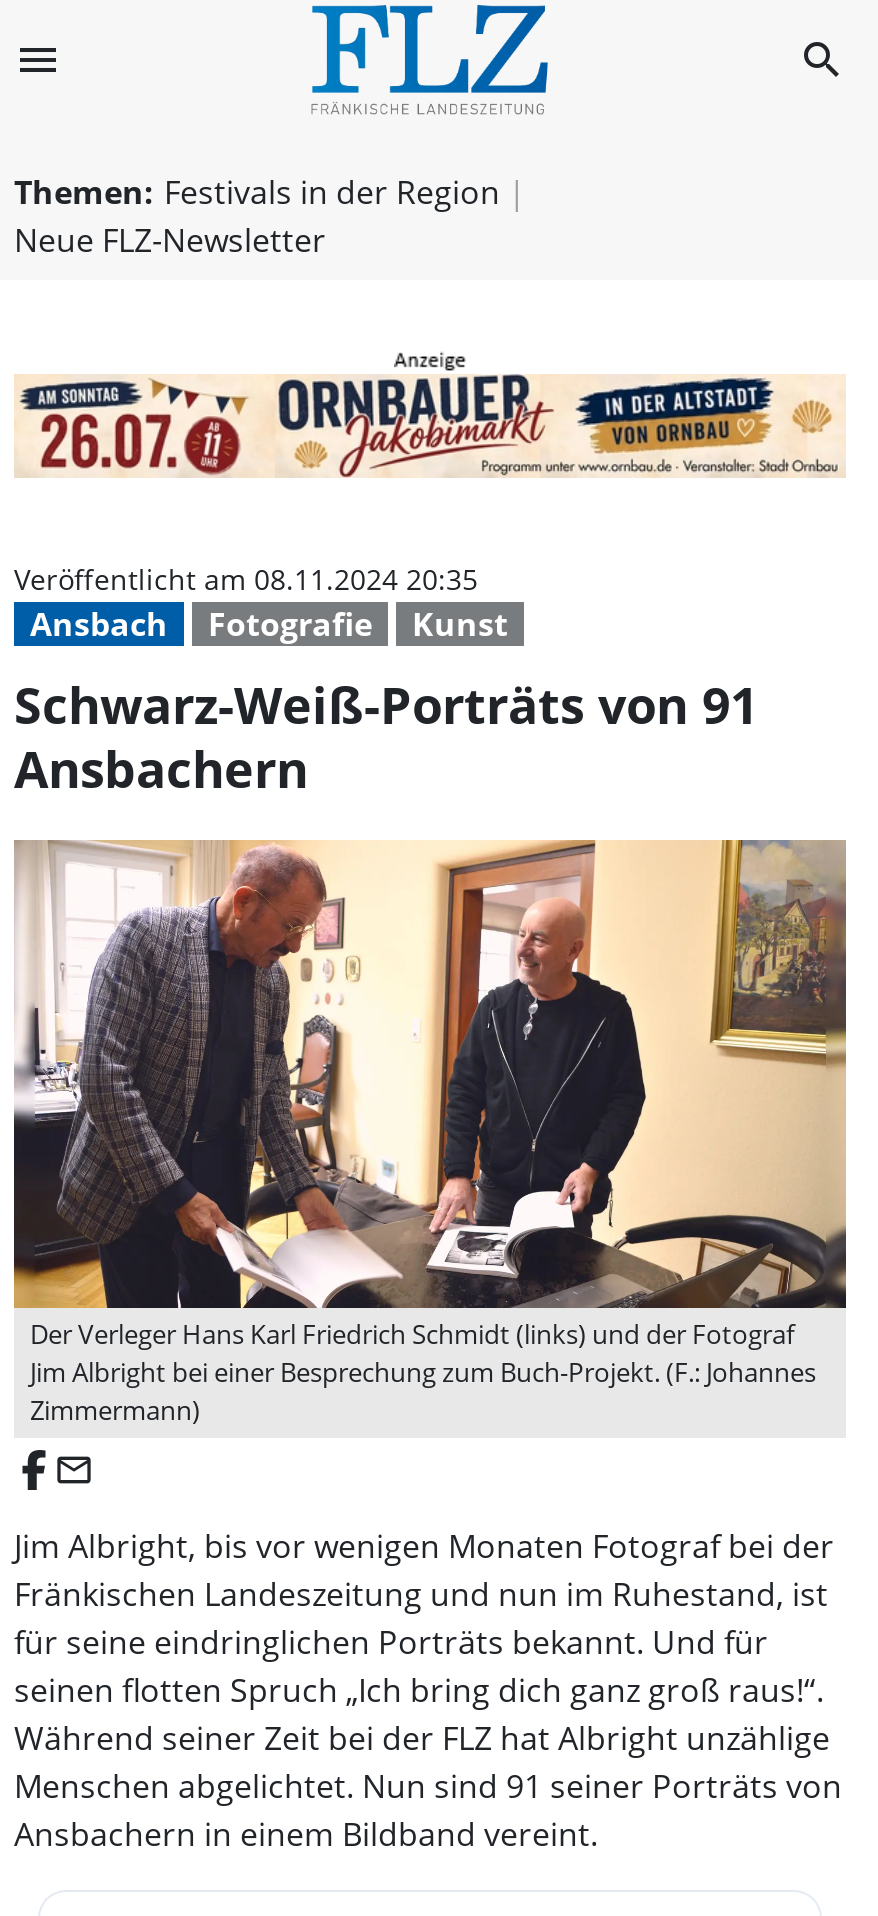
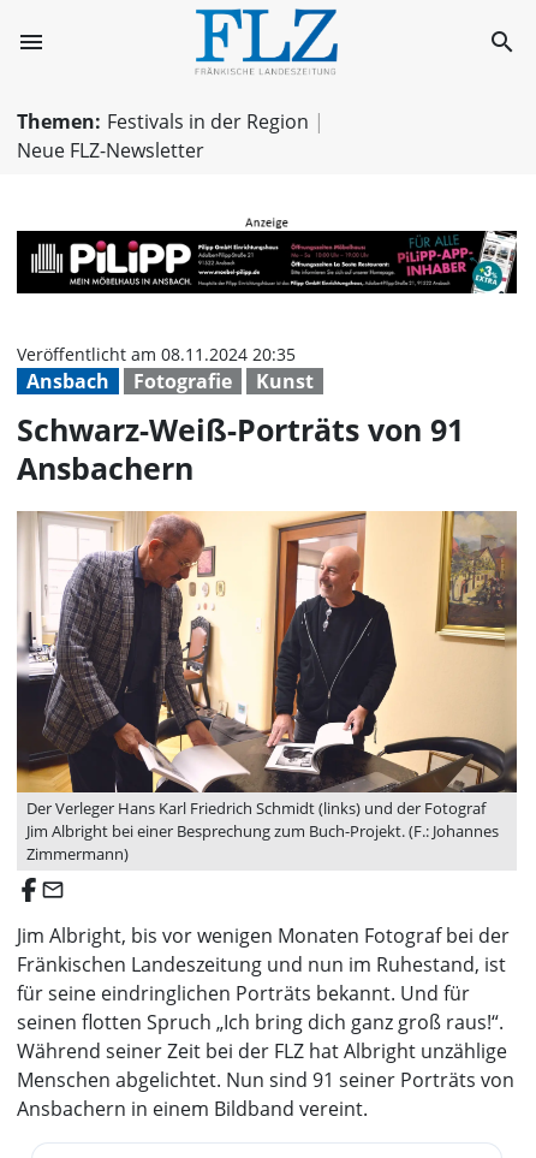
[14,372,846,478] [image] -> [16,230,518,295] [image]

